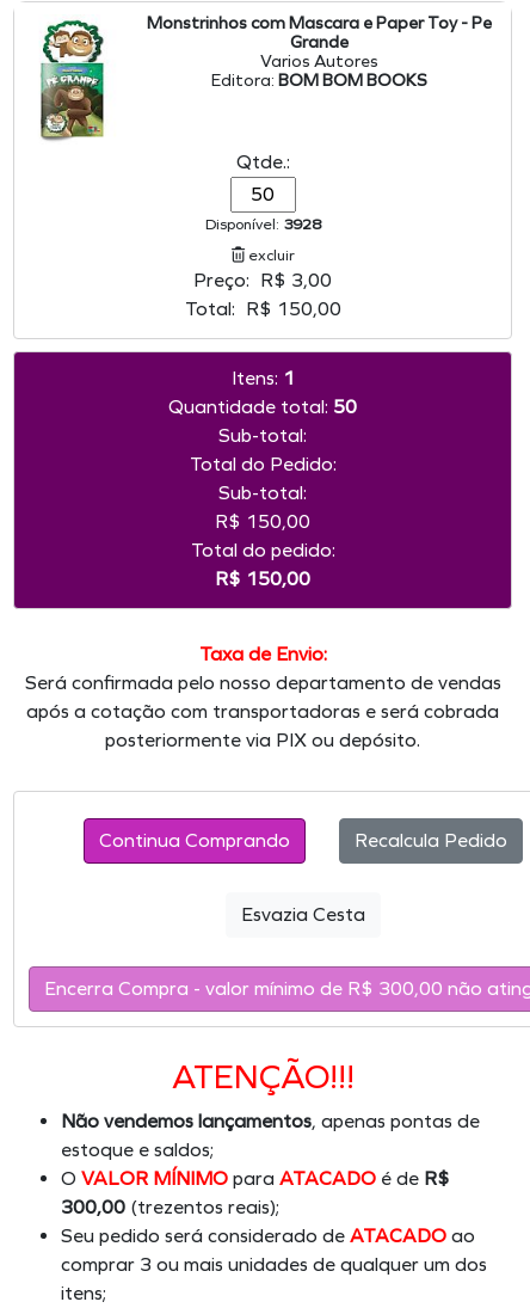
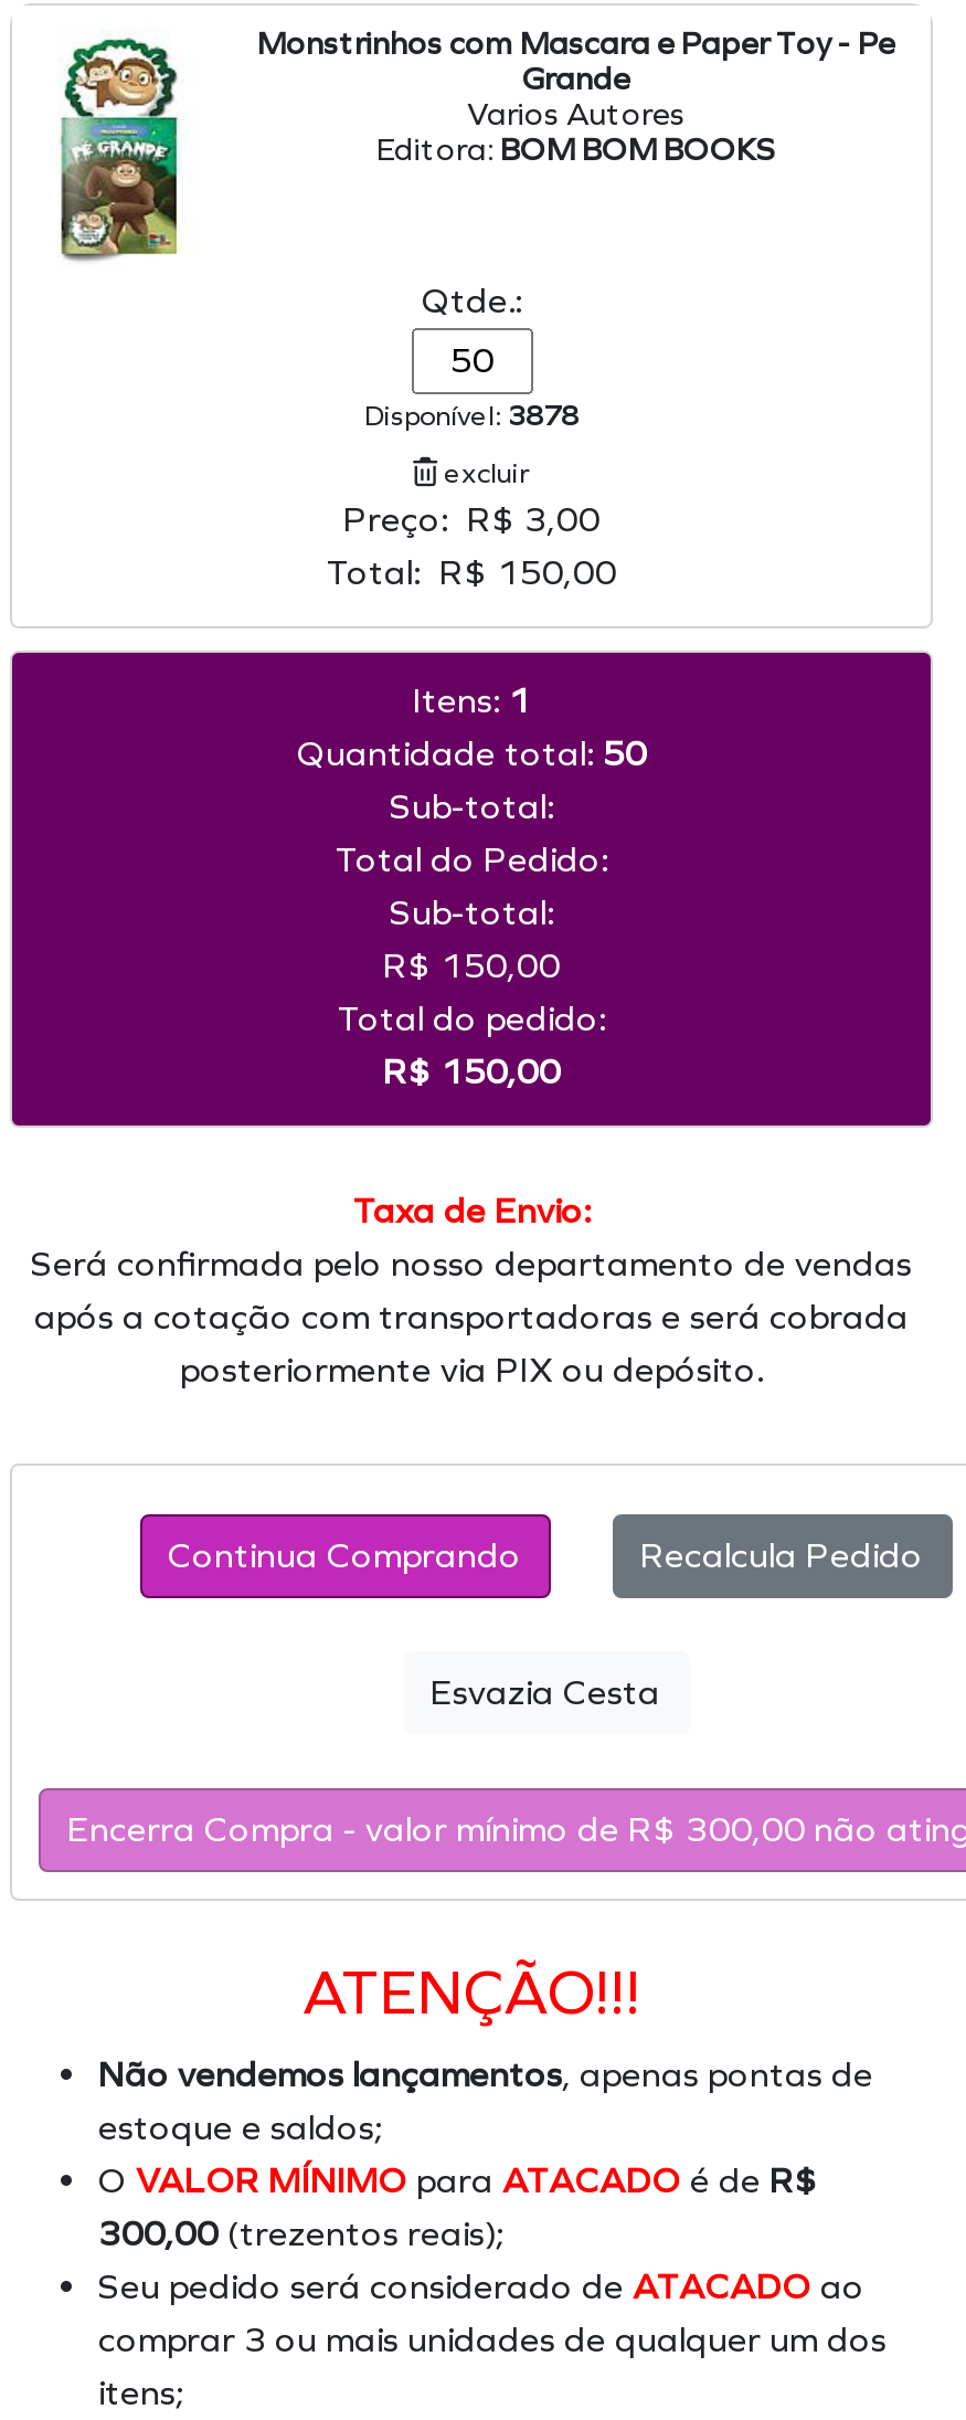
[205,215,321,233] Disponível: 3928 -> [364,399,578,432] Disponível: 3878

